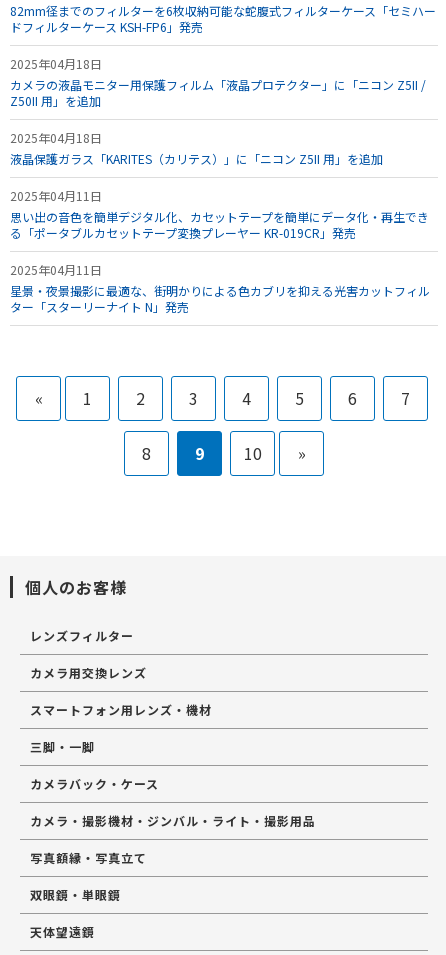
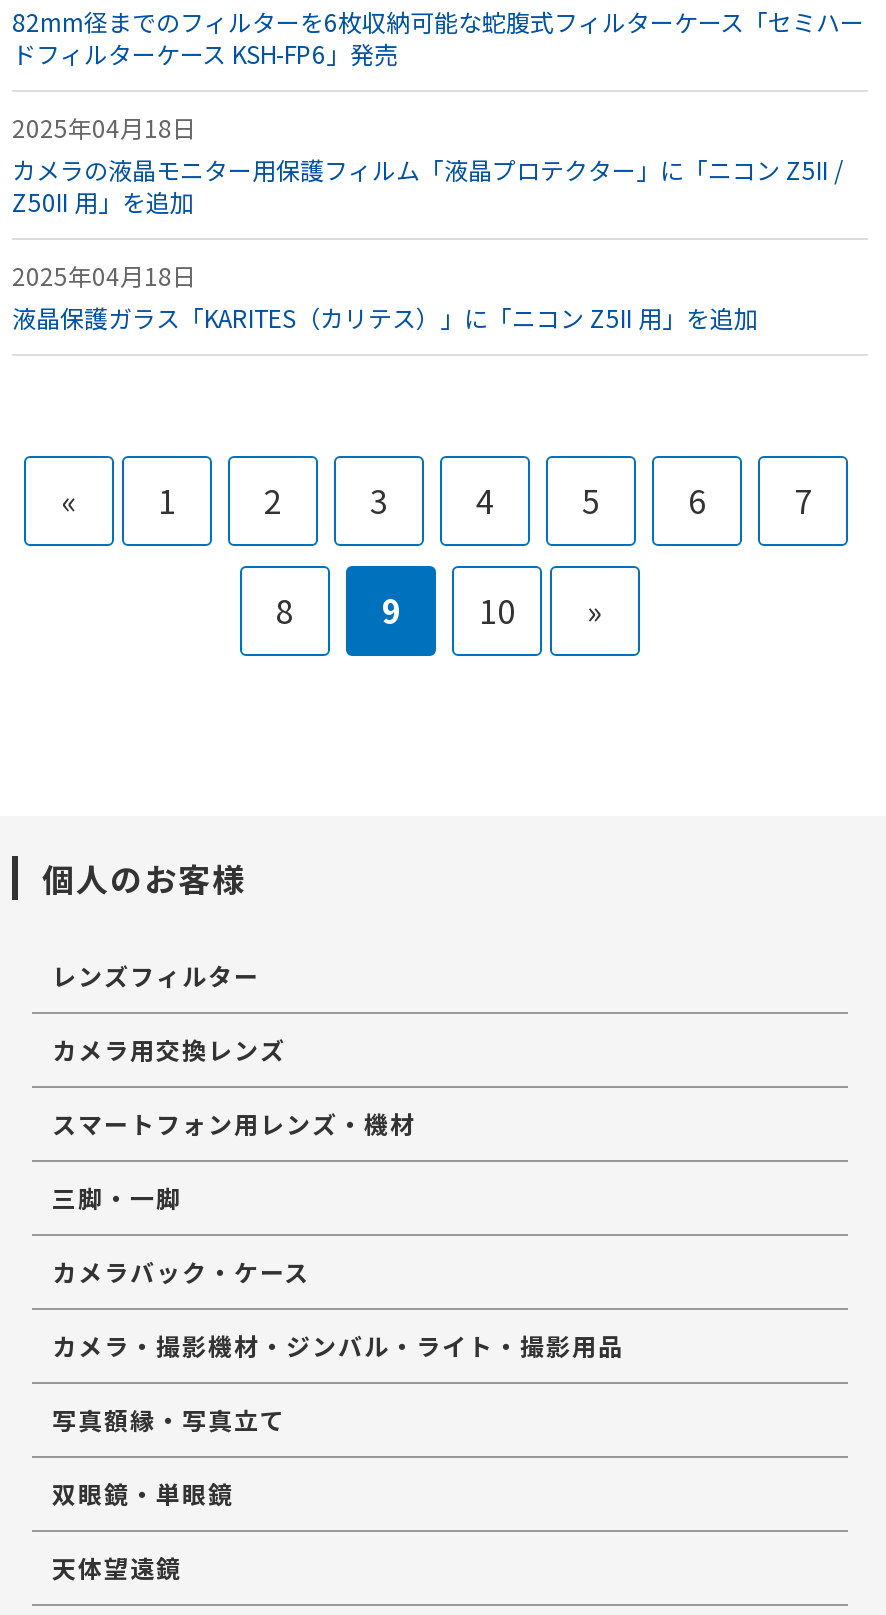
[10,187,430,315] 2025年04月11日 | 思い出の音色を簡単デジタル化、カセットテープを簡単にデータ化・再生でき | る「ポータブルカセットテープ変換プレーヤー KR-019CR」発売 | 2025年04月11日 | 星景・夜景撮影に最適な、街明かりによる色カブリを抑える光害カットフィル | ター「スターリーナイト N」発売 -> none

